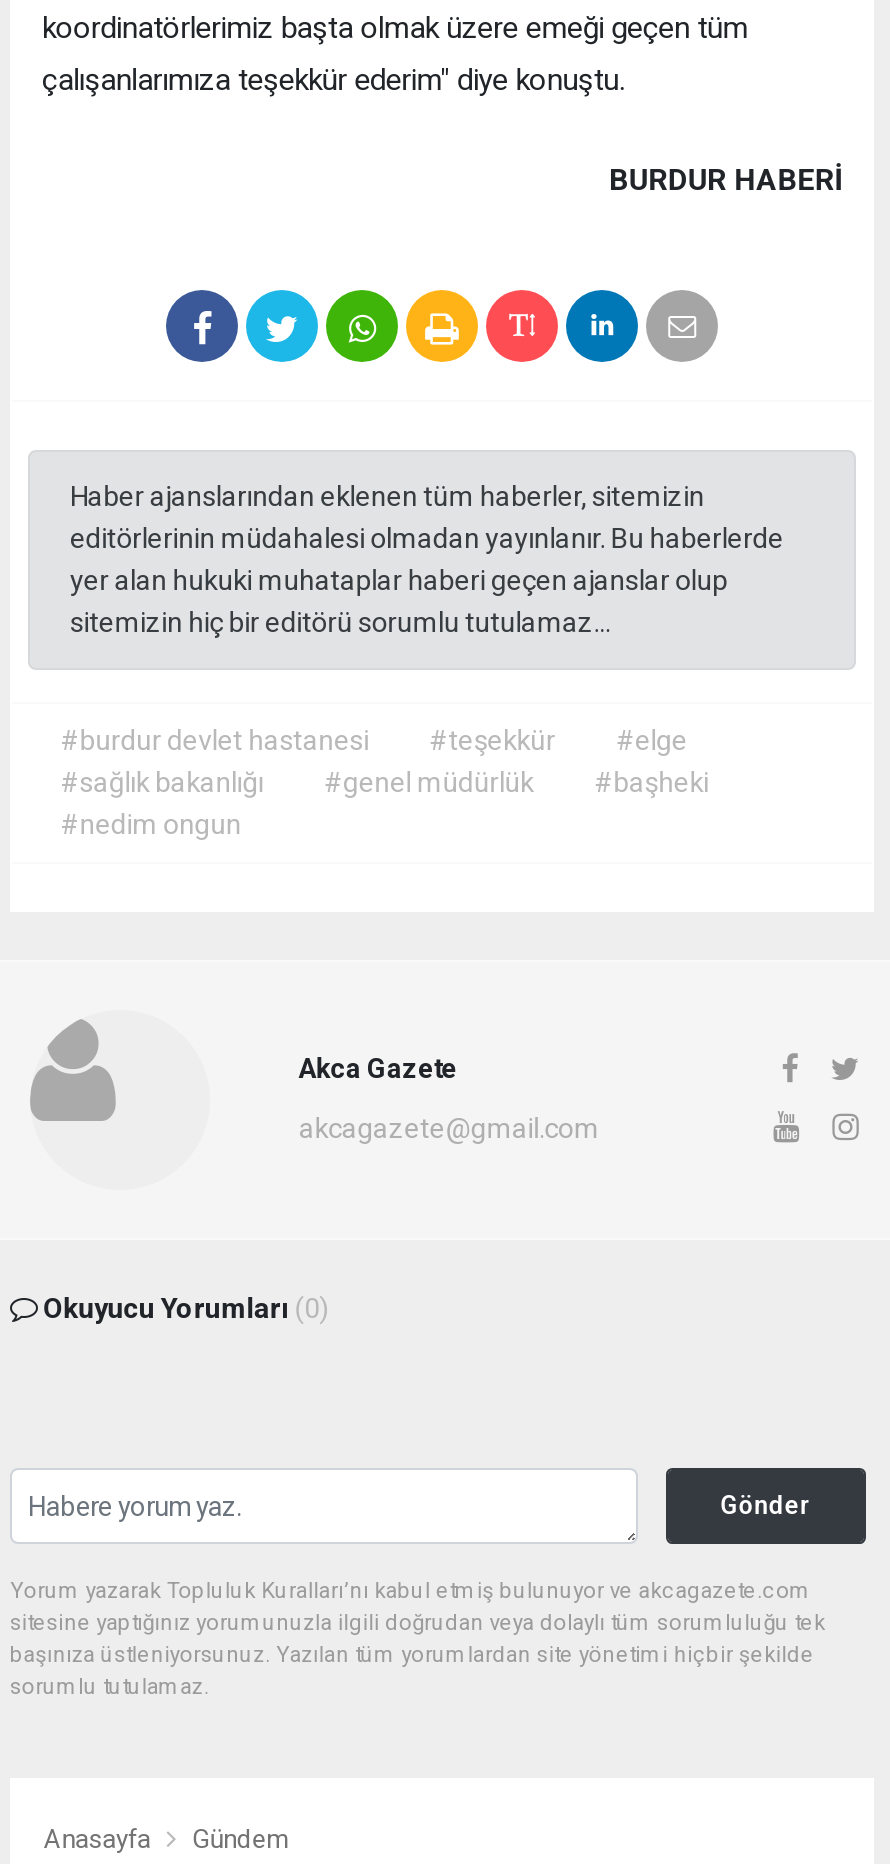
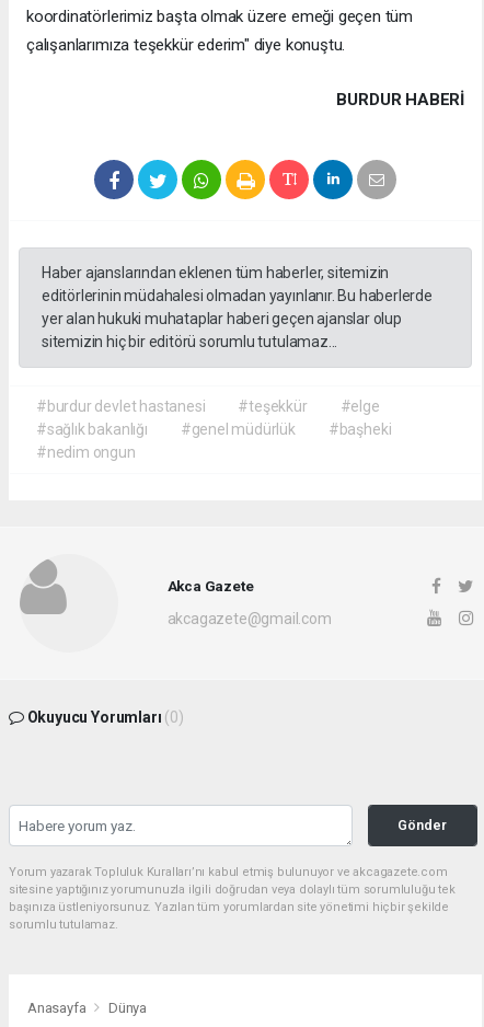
[192,1825,288,1855] Gündem -> [108,1000,147,1016] Dünya

